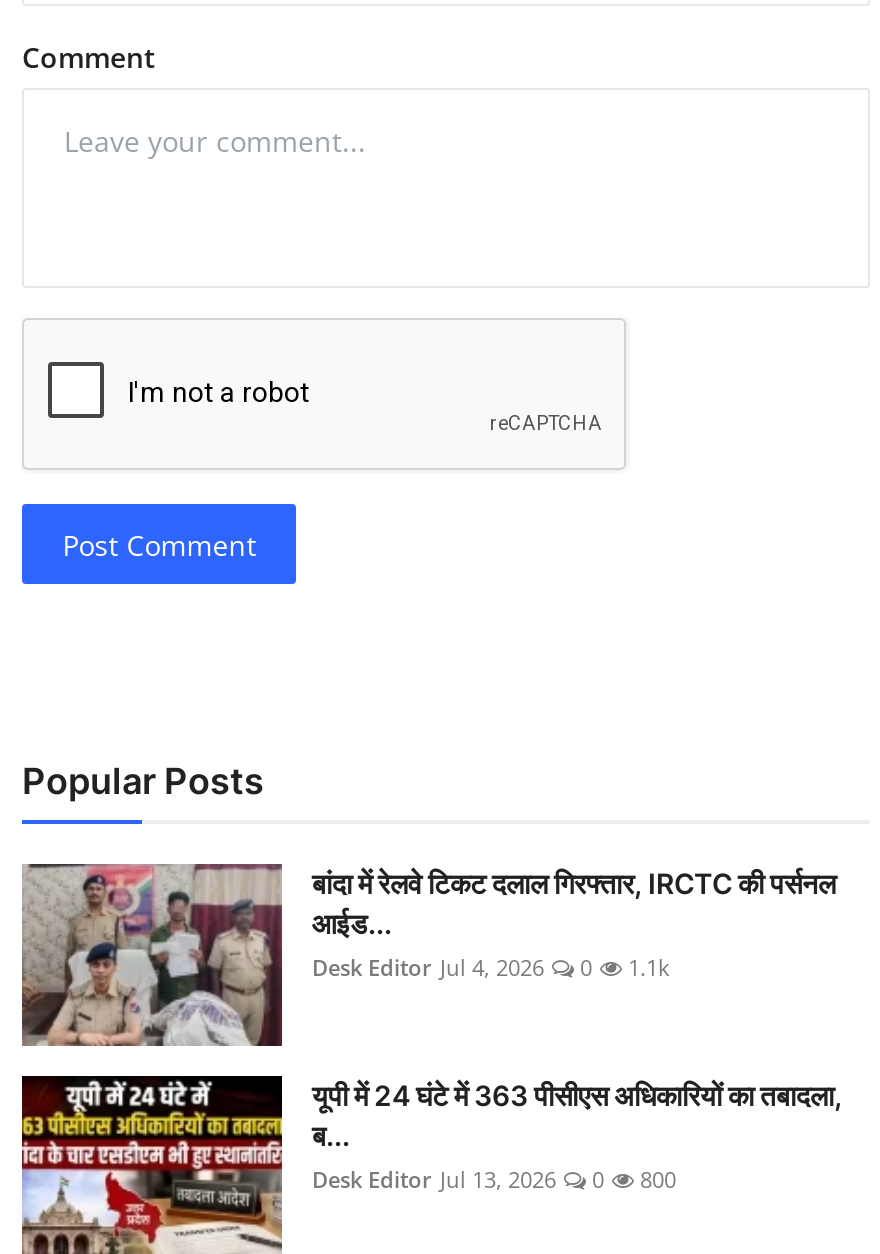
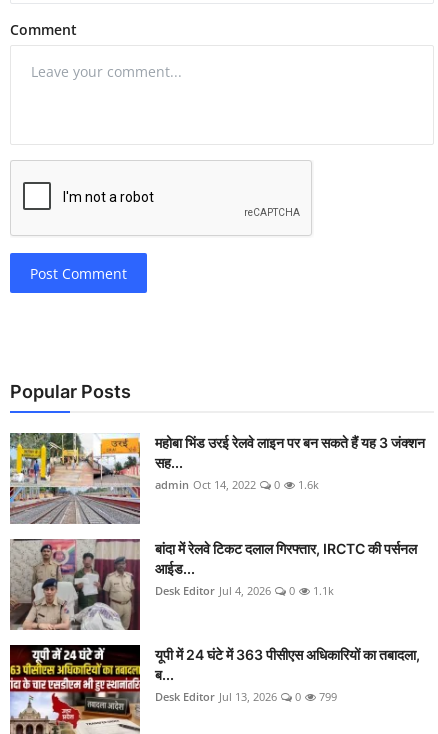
none -> [9,432,425,524] [image] | महोबा भिंड उरई रेलवे लाइन पर बन सकते हैं यह 3 जंक्शन | सह... | admin Oct 14, 2022 | 0 | 1.6k
[312,1164,676,1194] Desk Editor Jul 13, 2026 0 800 -> [155,689,337,704] Desk Editor Jul 13, 2026 0 799

